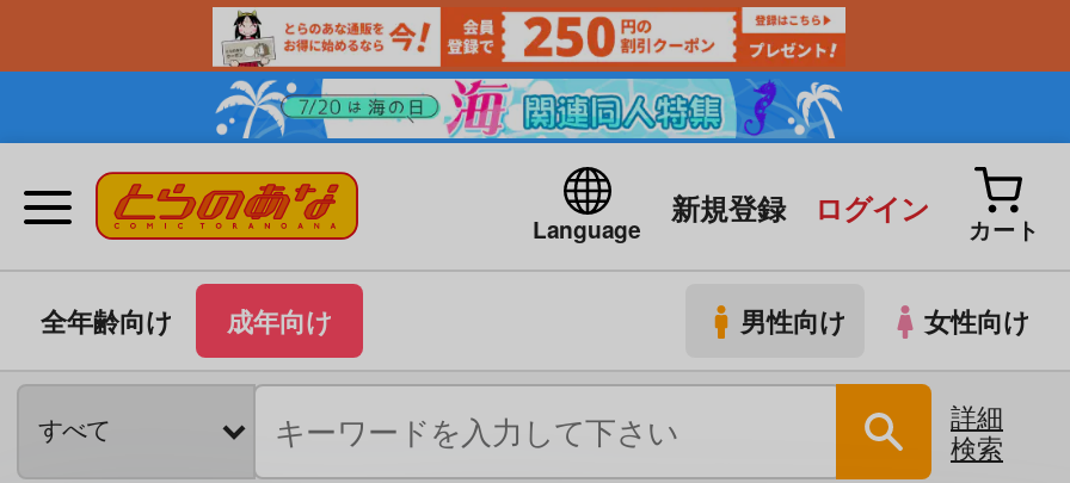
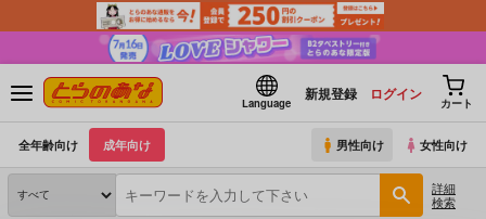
[7,69,1063,145] [image] -> [3,30,483,65] [image]

